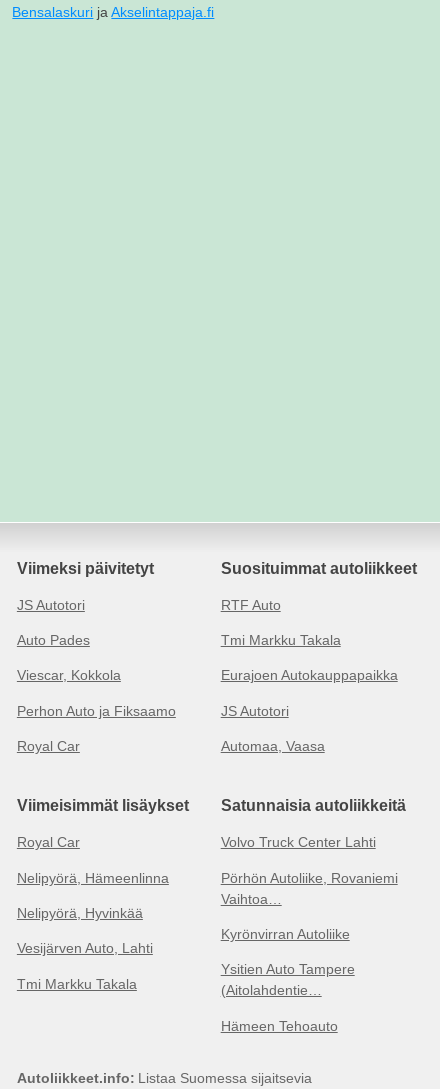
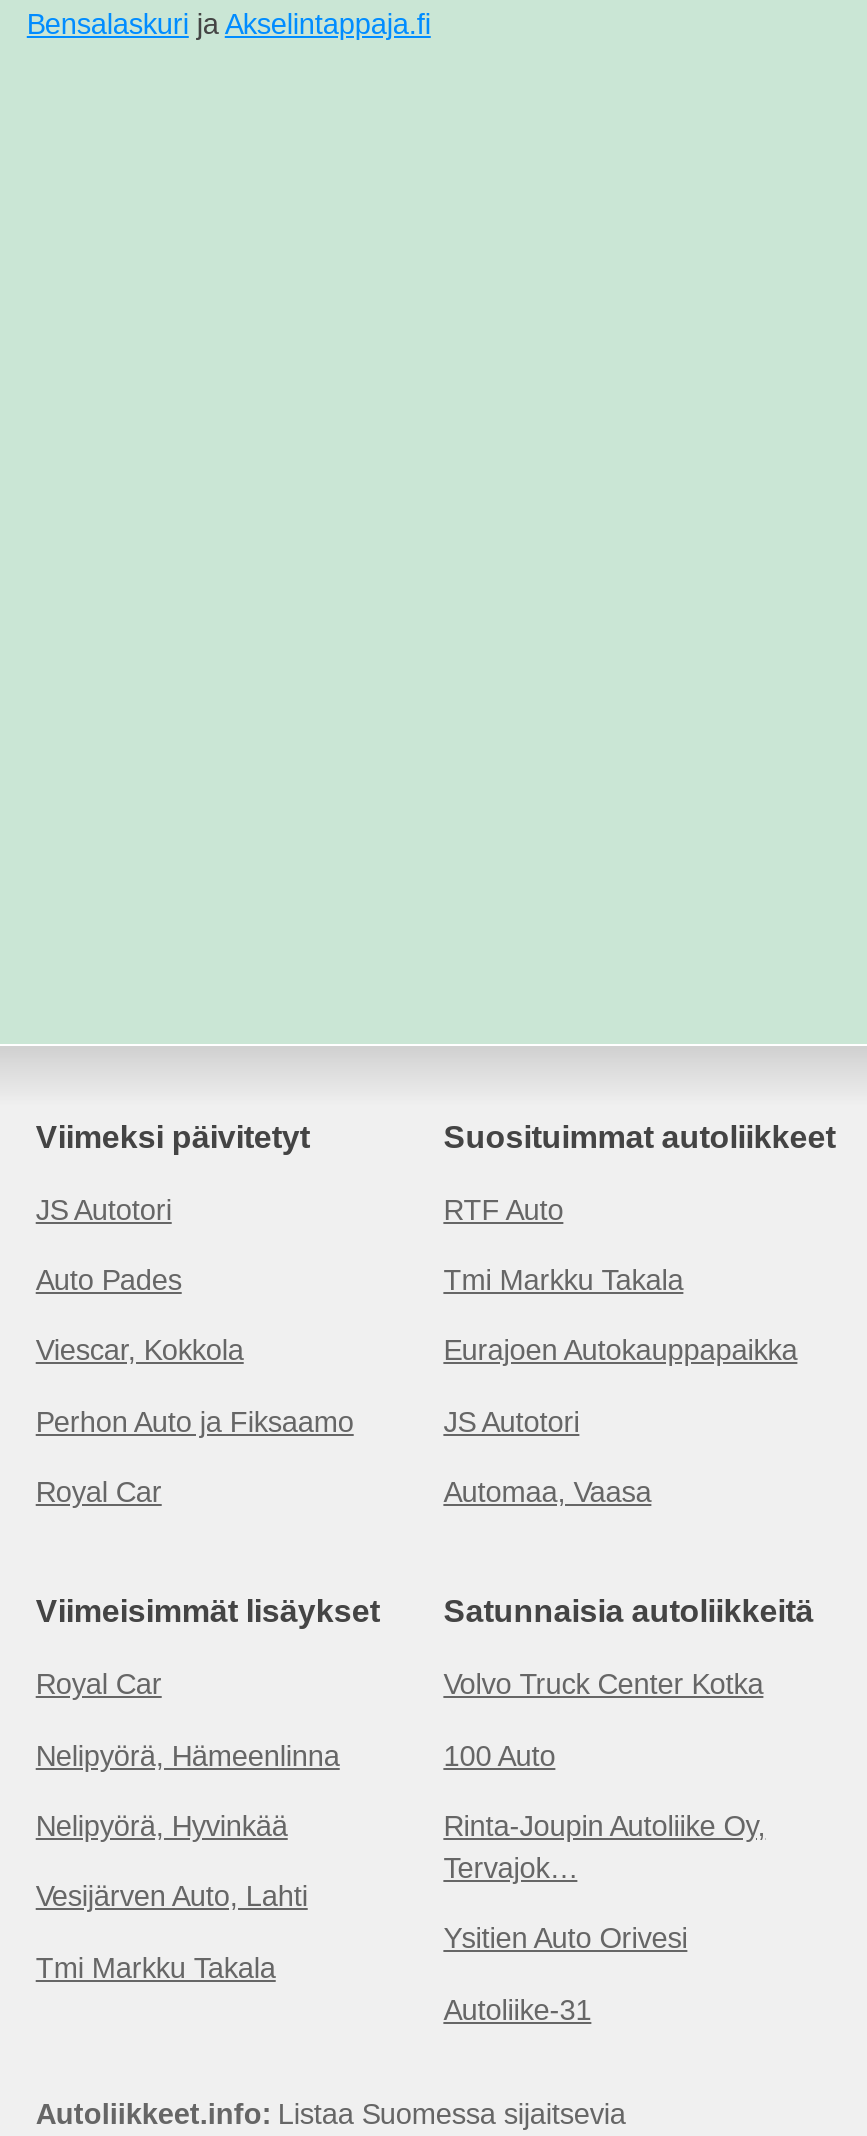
[221,834,376,850] Volvo Truck Center Lahti -> [443,1668,763,1700] Volvo Truck Center Kotka
[221,870,398,907] Pörhön Autoliike, Rovaniemi | Vaihtoa… -> [443,1739,555,1771] 100 Auto
[221,926,350,942] Kyrönvirran Autoliike -> [443,1810,765,1884] Rinta-Joupin Autoliike Oy, | Tervajok…
[221,961,355,998] Ysitien Auto Tampere | (Aitolahdentie… -> [443,1923,687,1955] Ysitien Auto Orivesi
[221,1018,338,1034] Hämeen Tehoauto -> [443,1993,591,2025] Autoliike-31

